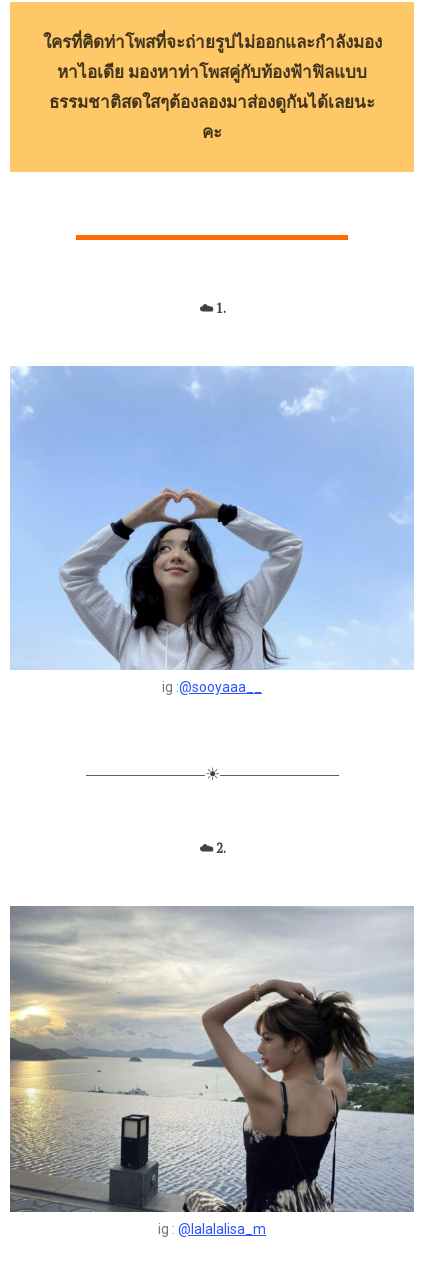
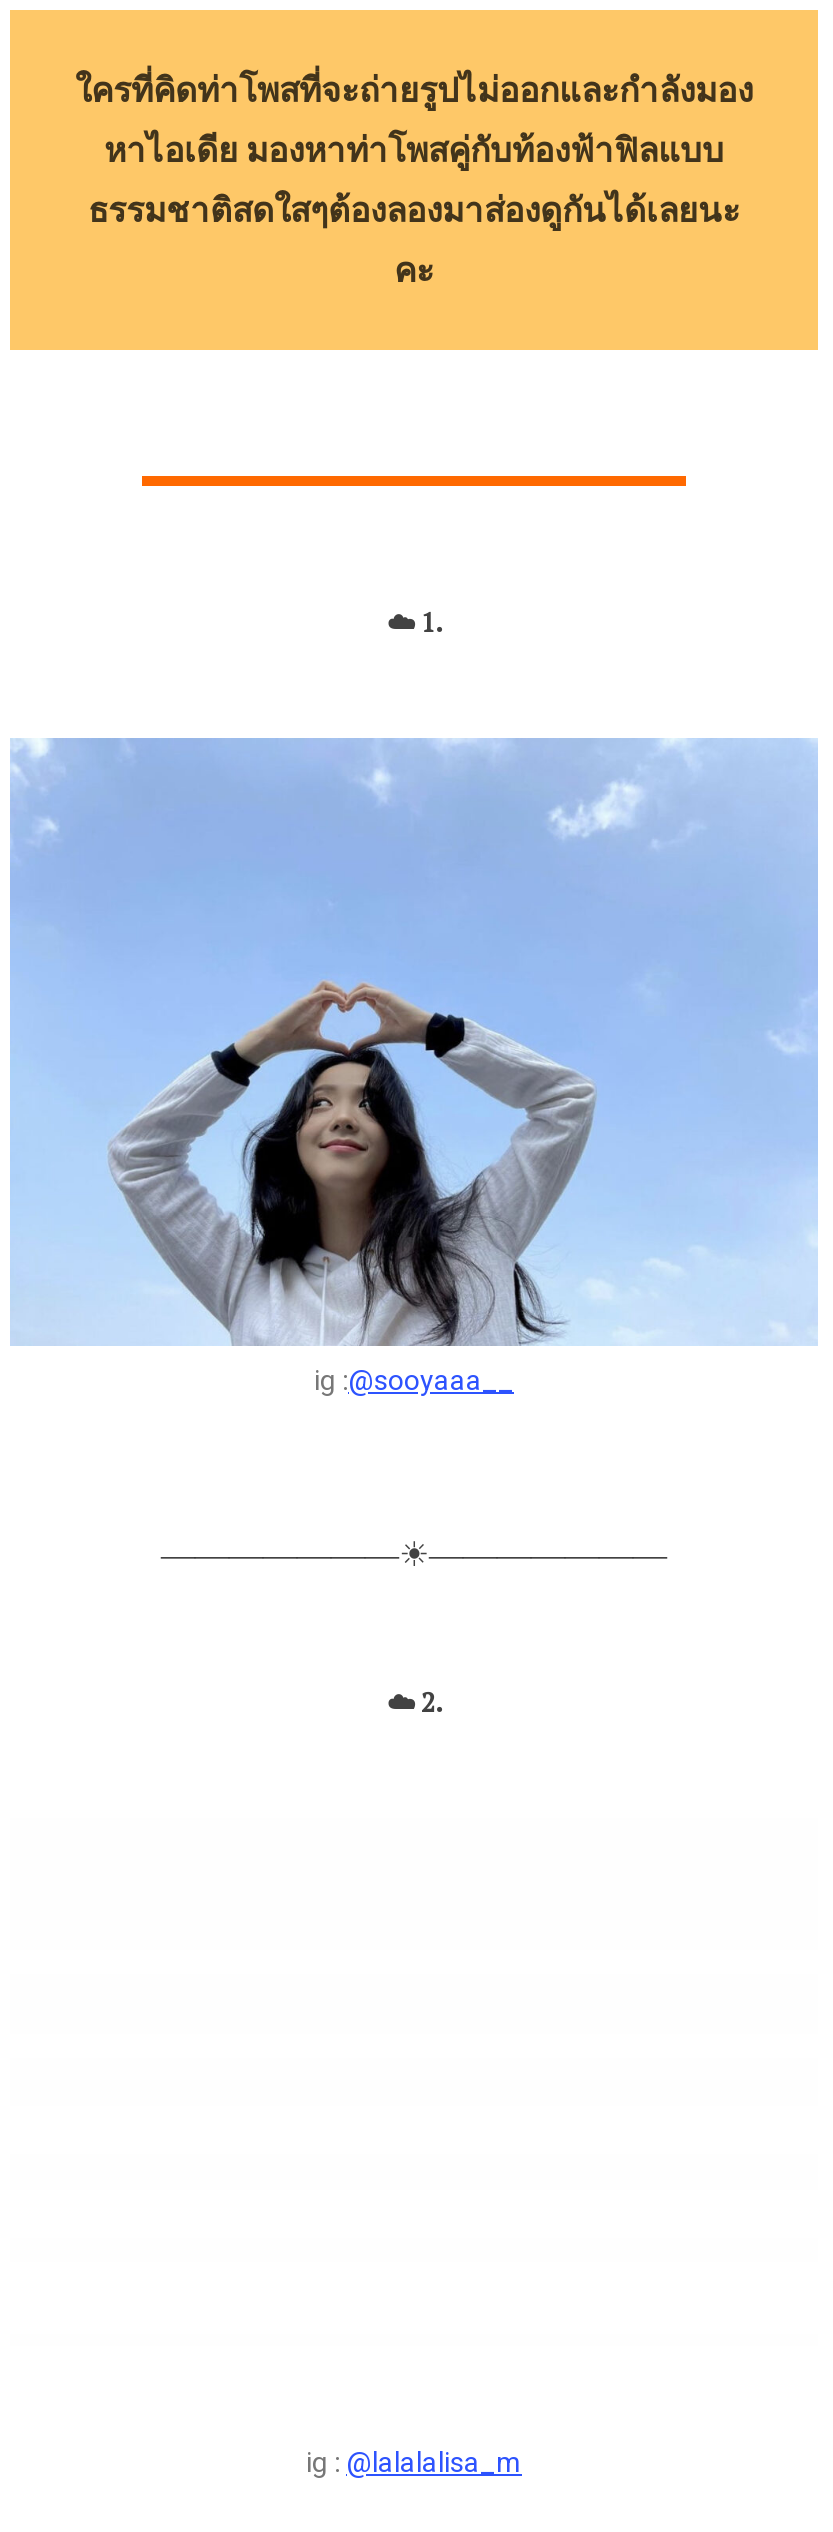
[9,905,415,1213] [image] -> none

